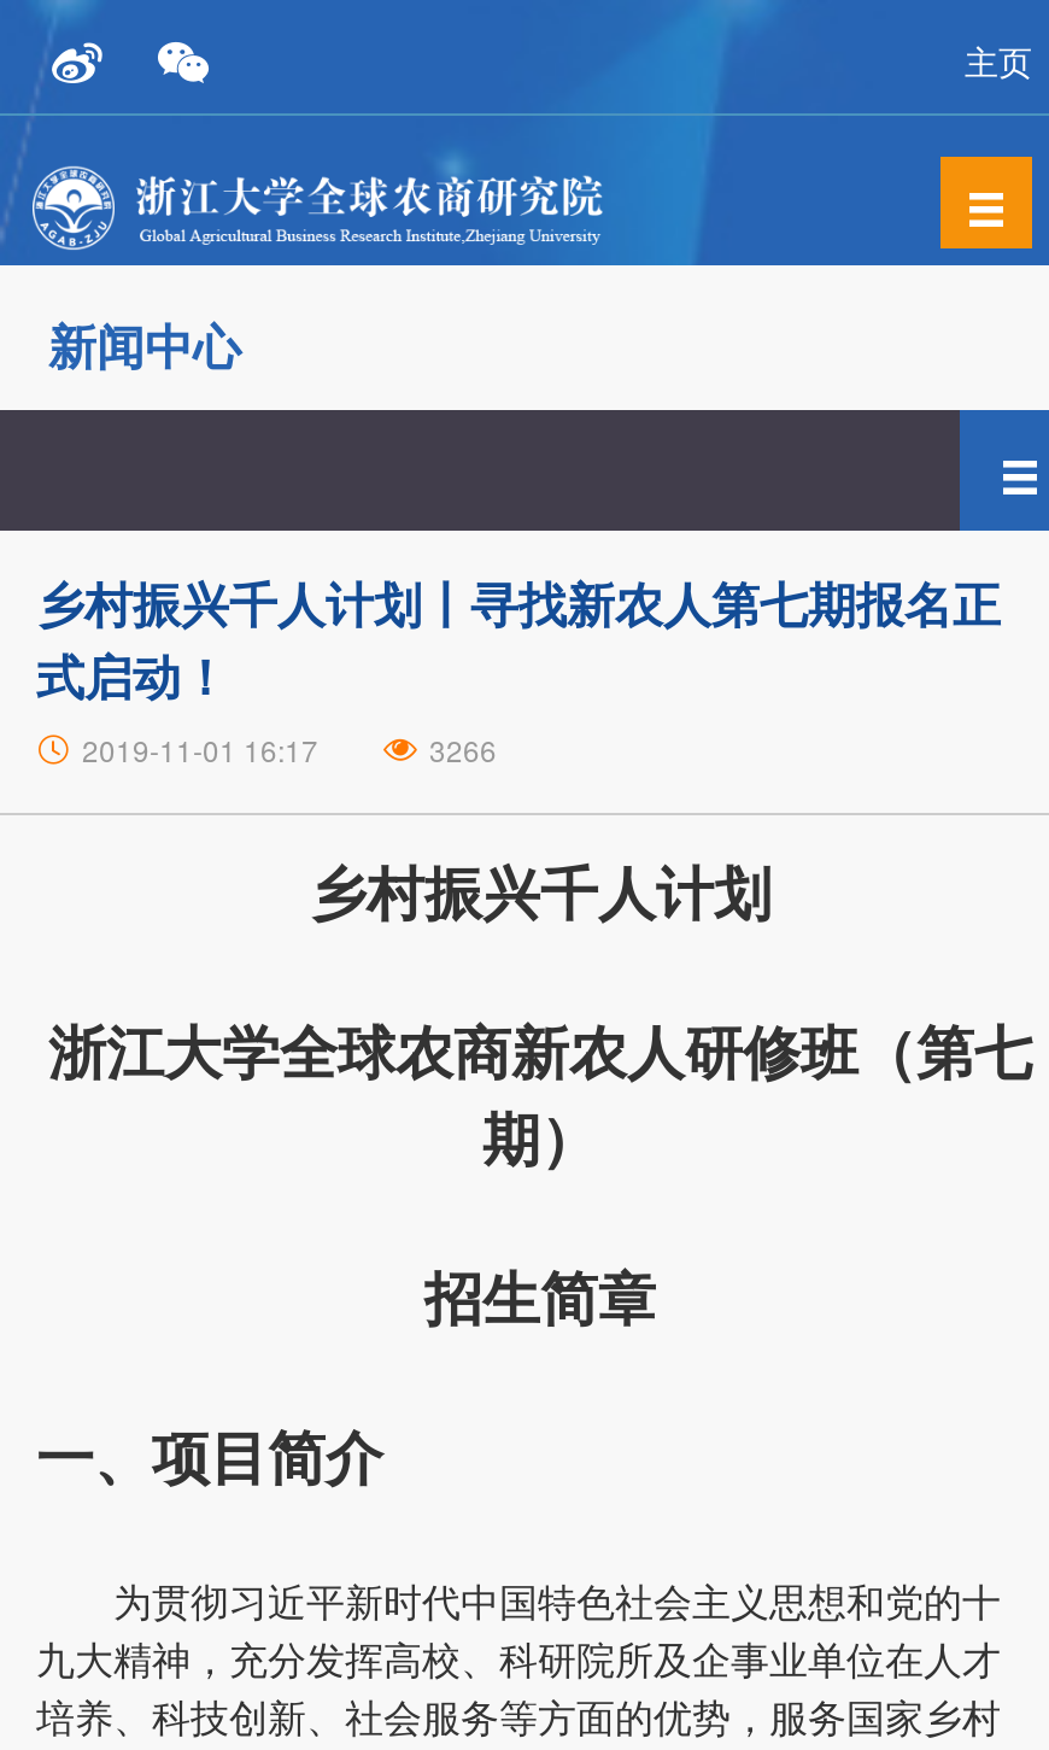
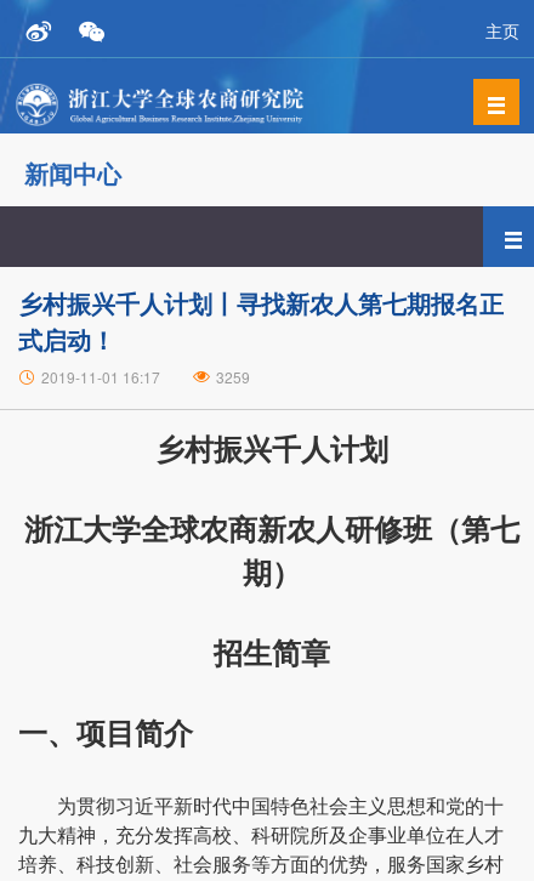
[75,728,497,769] 2019-11-01 16:17 3266 -> [38,366,250,387] 2019-11-01 16:17 3259

